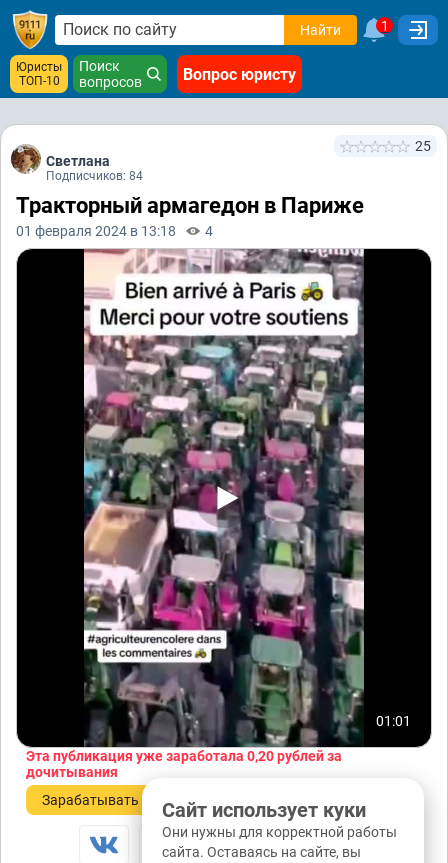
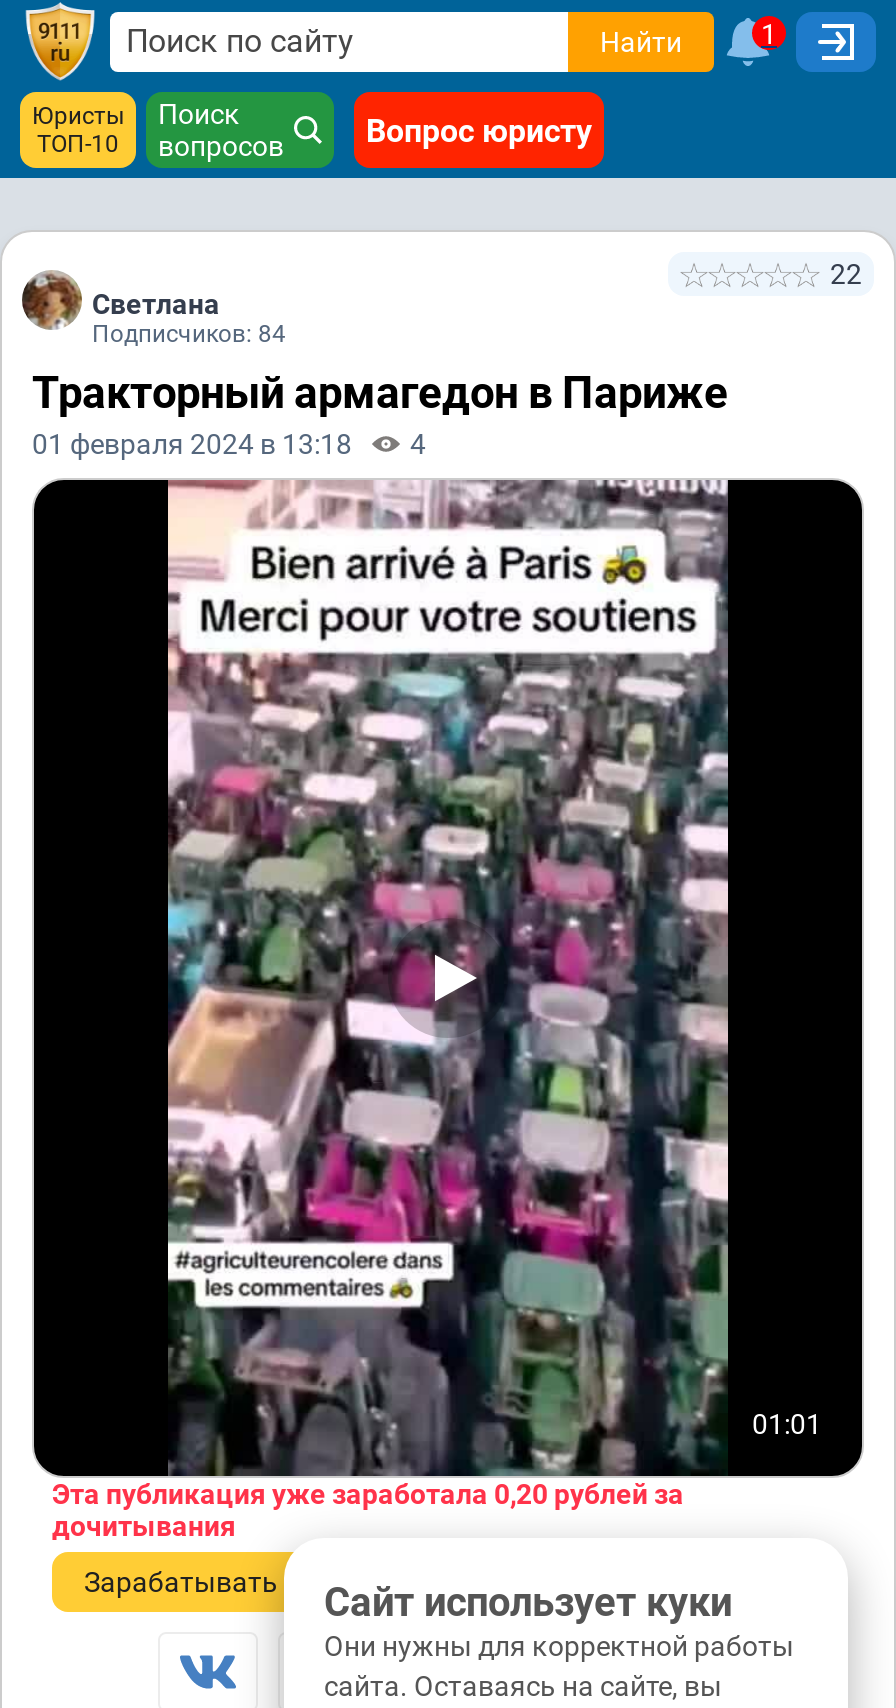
[415,138,431,154] 25 -> [830,258,862,290] 22

